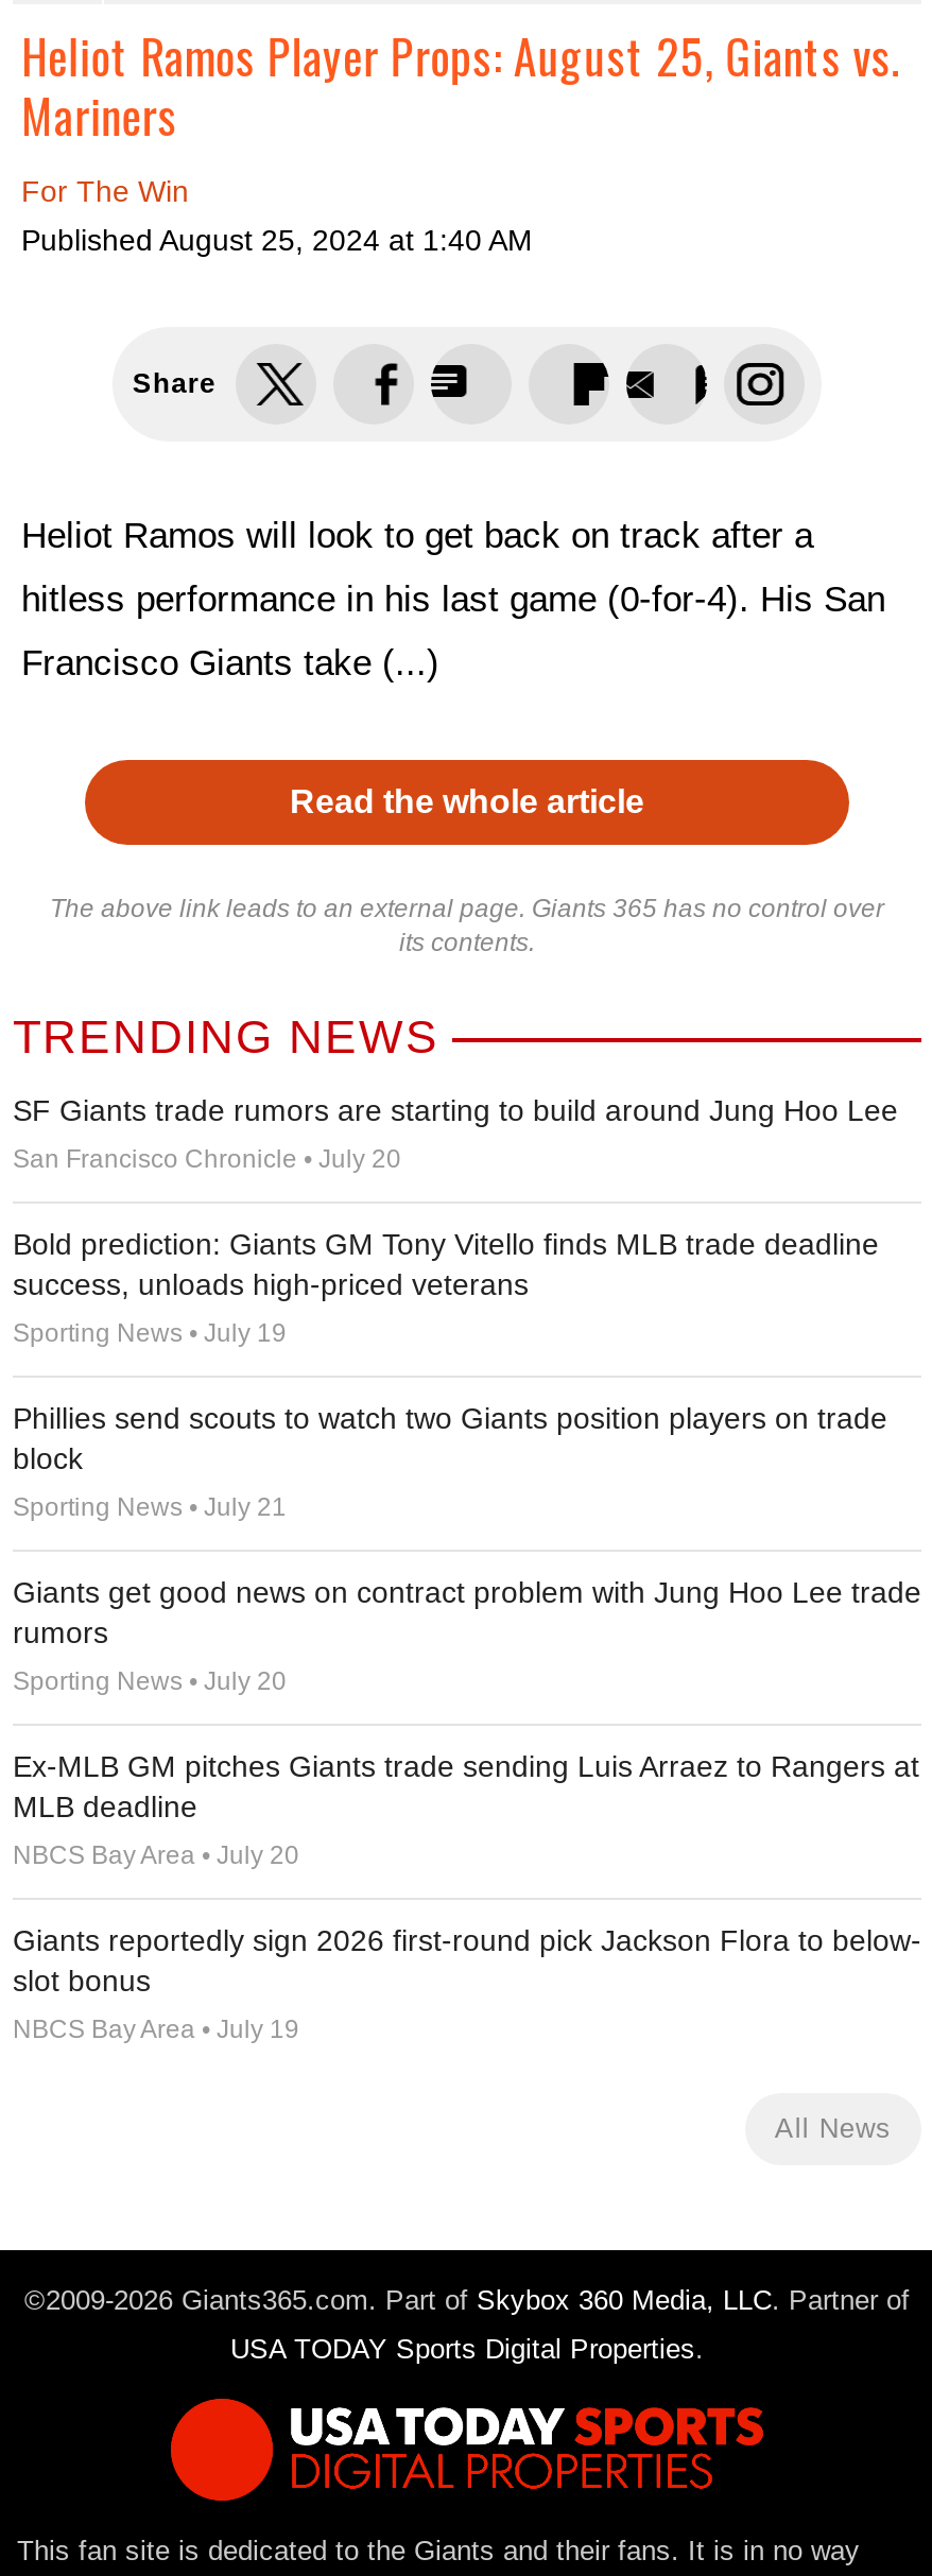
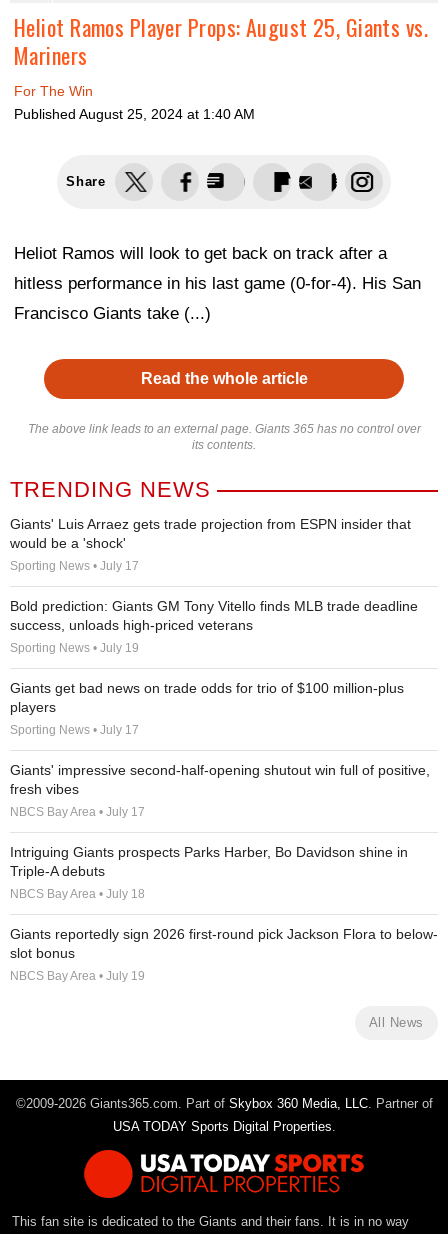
[13,1093,898,1127] SF Giants trade rumors are starting to build around Jung Hoo Lee -> [10,516,411,551] Giants' Luis Arraez gets trade projection from ESPN insider that | would be a 'shock'
[13,1144,401,1174] San Francisco Chronicle • July 20 -> [10,559,139,573] Sporting News • July 17
[13,1401,887,1475] Phillies send scouts to watch two Giants position players on trade | block -> [10,680,404,715] Giants get bad news on trade odds for trio of $100 million-plus | players
[13,1492,287,1522] Sporting News • July 21 -> [10,723,139,737] Sporting News • July 17
[13,1575,921,1649] Giants get good news on contract problem with Jung Hoo Lee trade | rumors -> [10,762,430,797] Giants' impressive second-half-opening shutout win full of positive, | fresh vibes
[13,1666,287,1696] Sporting News • July 20 -> [10,805,145,819] NBCS Bay Area • July 17
[13,1749,919,1823] Ex-MLB GM pitches Giants trade sending Luis Arraez to Rangers at | MLB deadline -> [10,844,408,879] Intriguing Giants prospects Parks Harber, Bo Davidson shine in | Triple-A debuts
[13,1840,299,1870] NBCS Bay Area • July 20 -> [10,887,145,901] NBCS Bay Area • July 18

